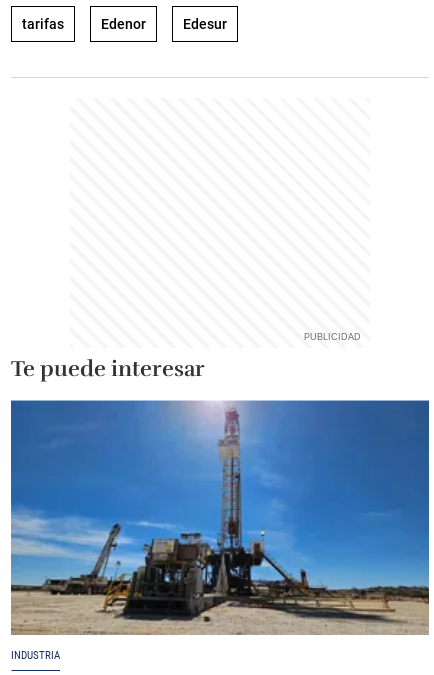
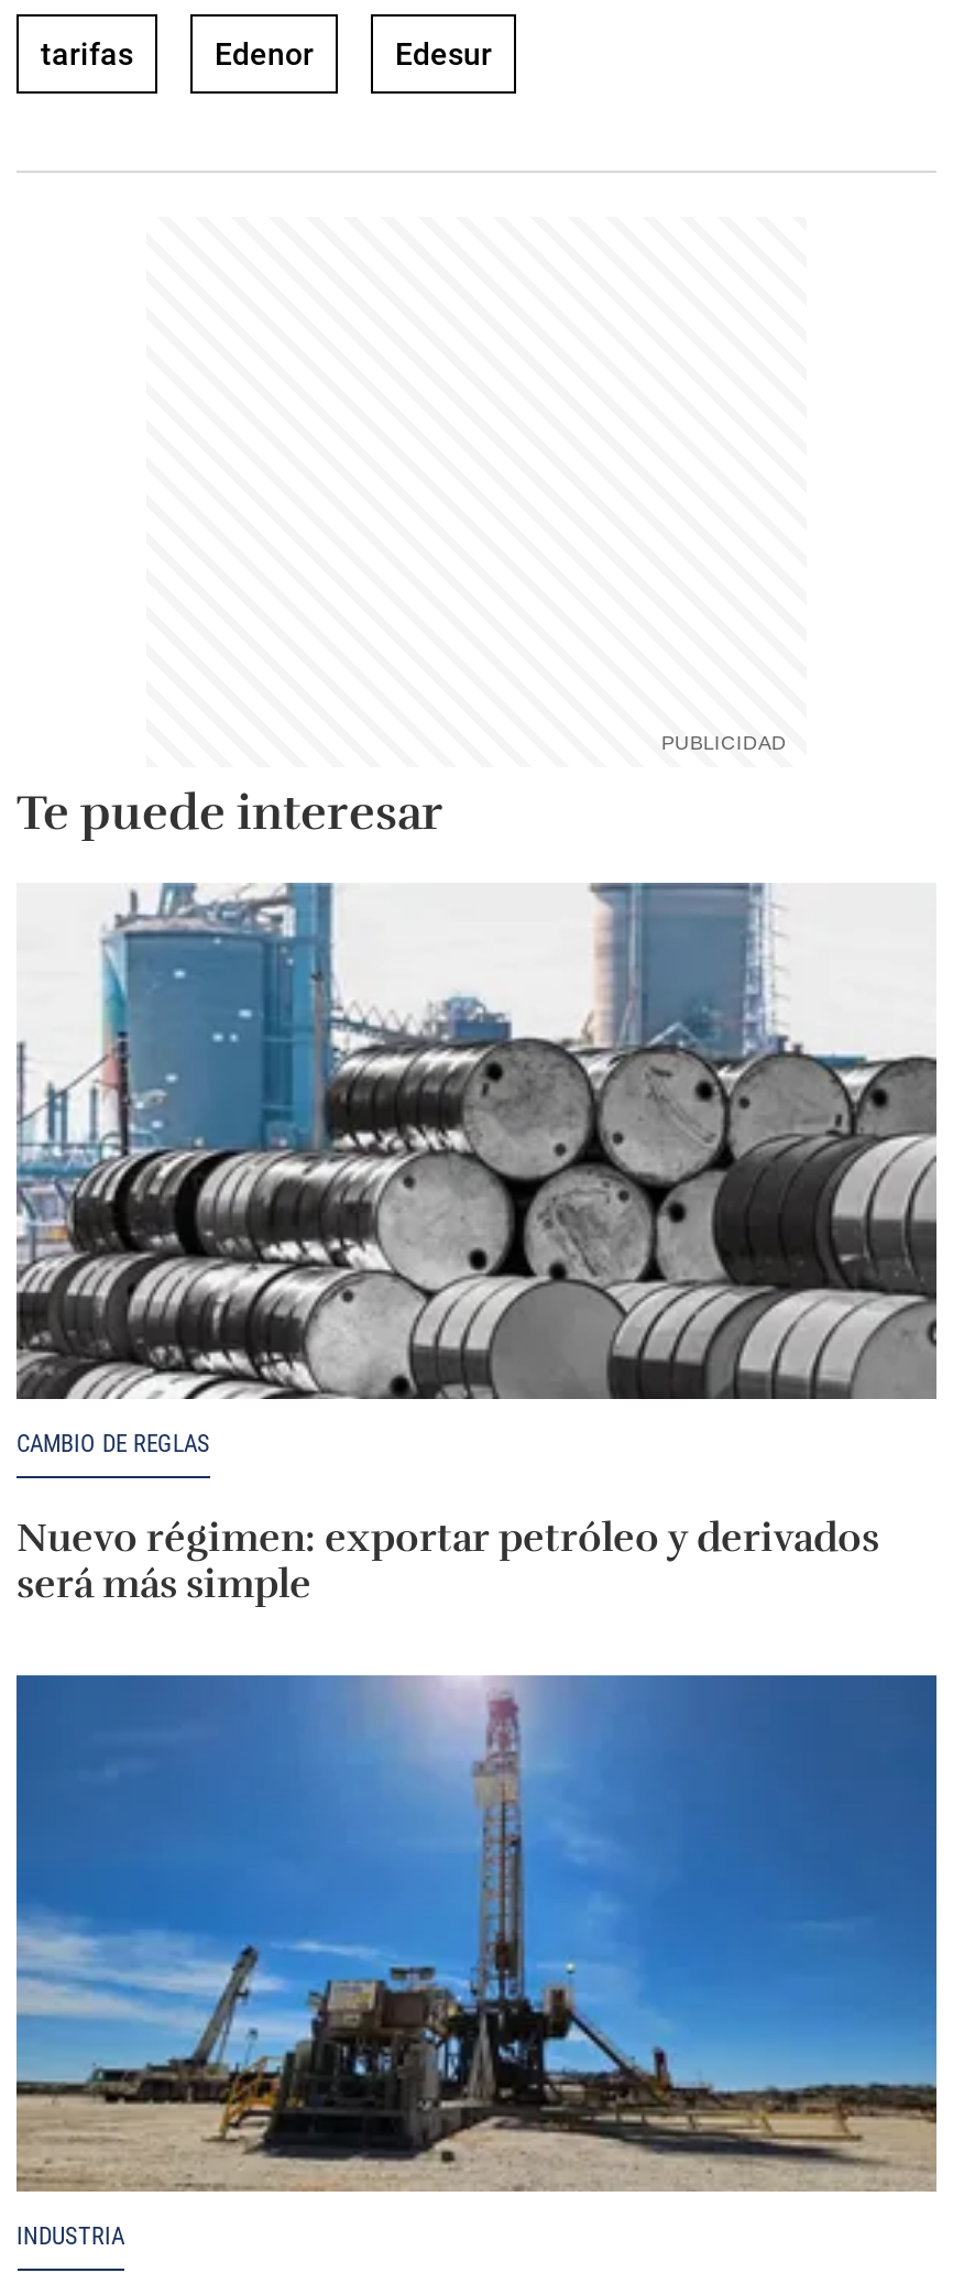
none -> [14,882,939,1608] [image] | CAMBIO DE REGLAS | Nuevo régimen: exportar petróleo y derivados | será más simple

